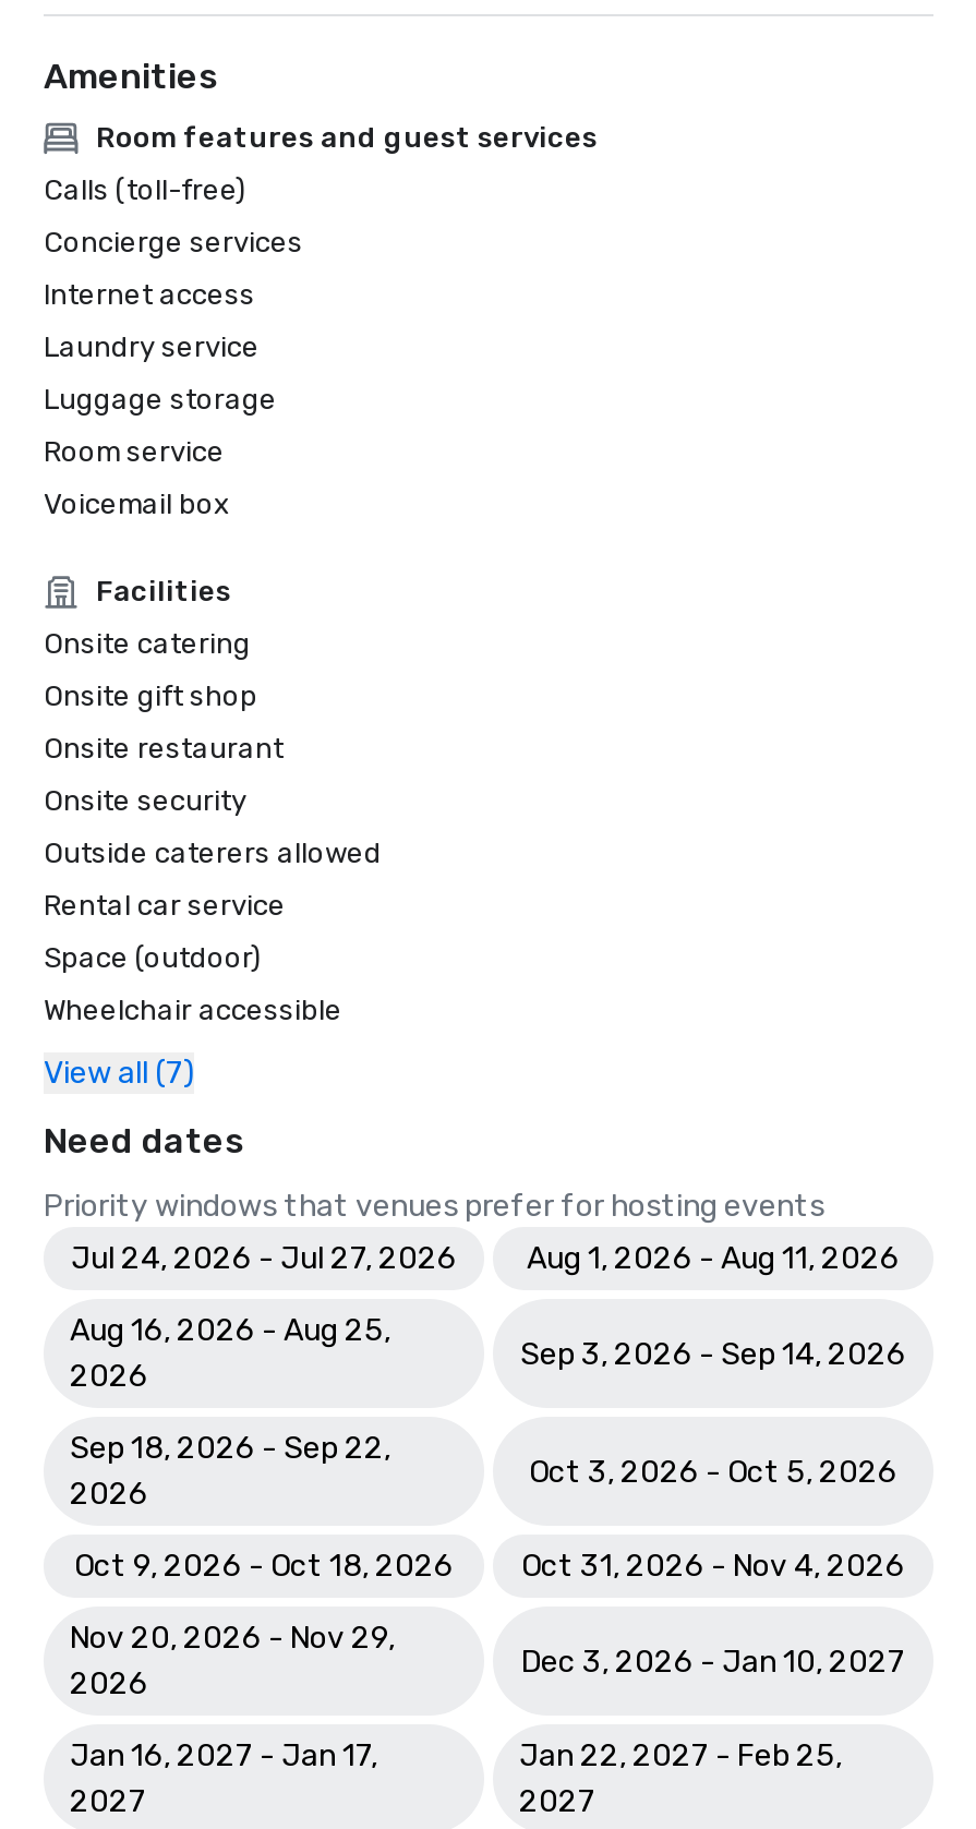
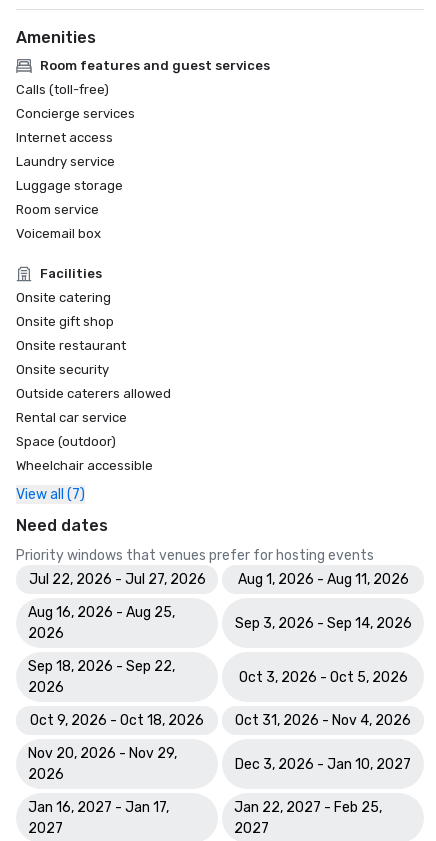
[71,1240,900,1277] Jul 24, 2026 - Jul 27, 2026 Aug 1, 2026 - Aug 11, 2026 -> [28,571,408,588] Jul 22, 2026 - Jul 27, 2026 Aug 1, 2026 - Aug 11, 2026

